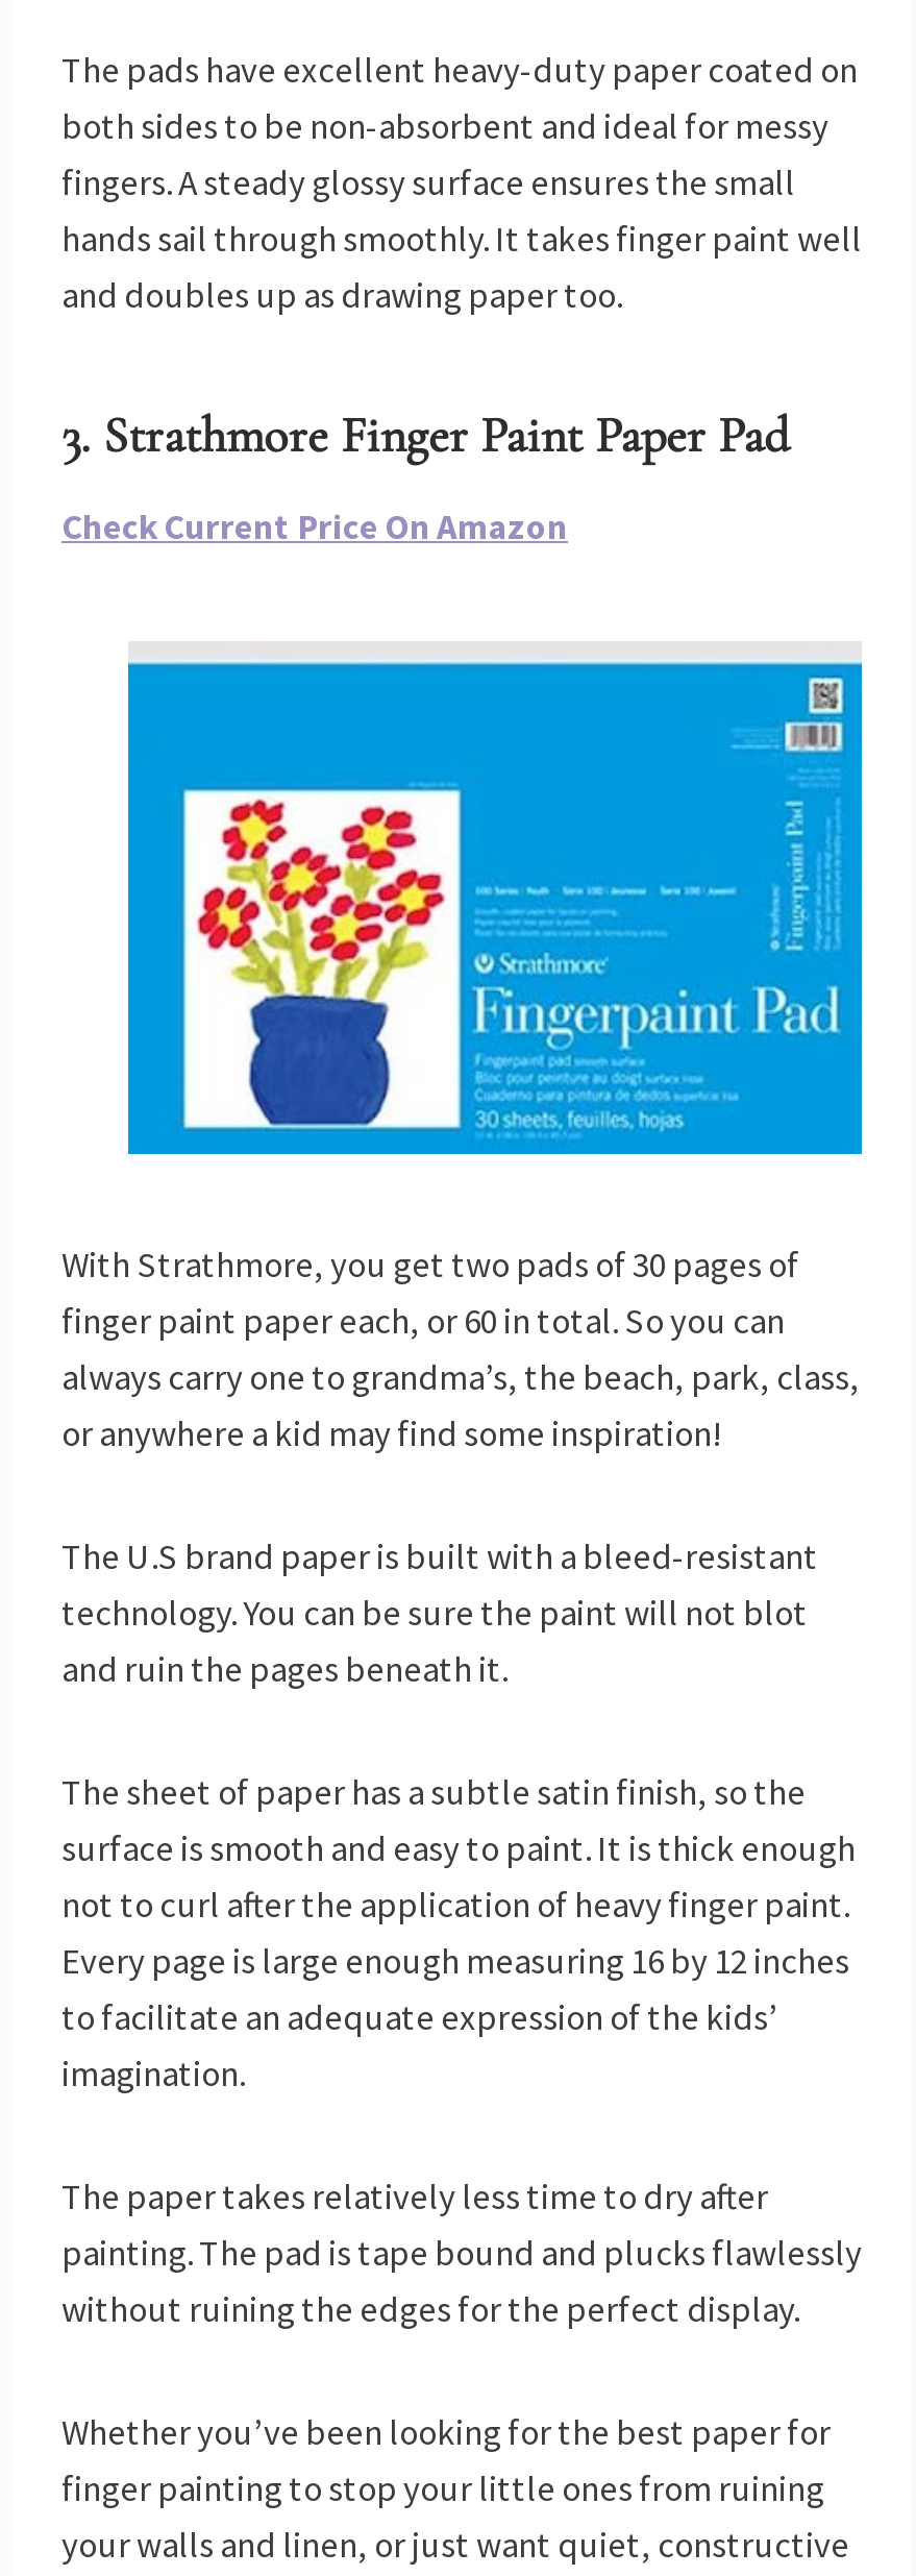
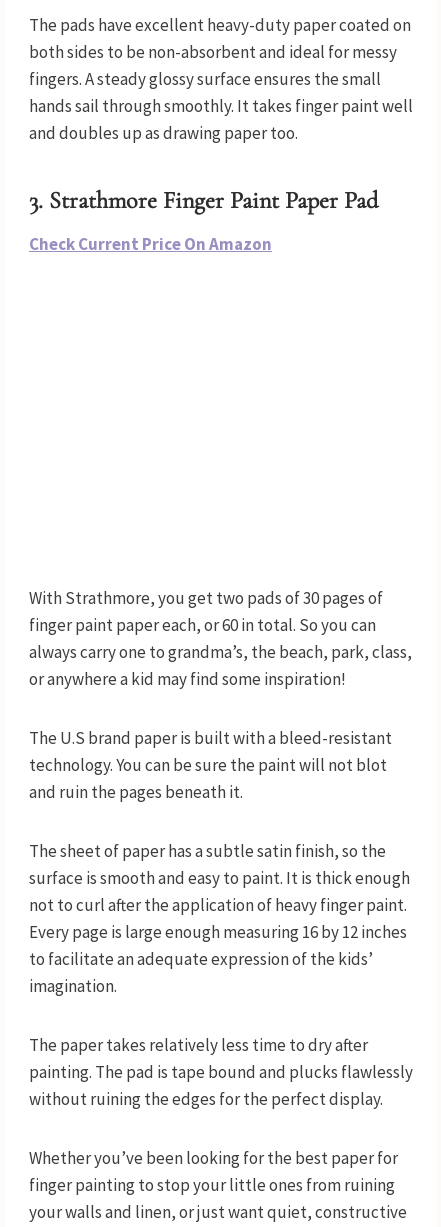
[126,658,864,1156] [image] -> none

